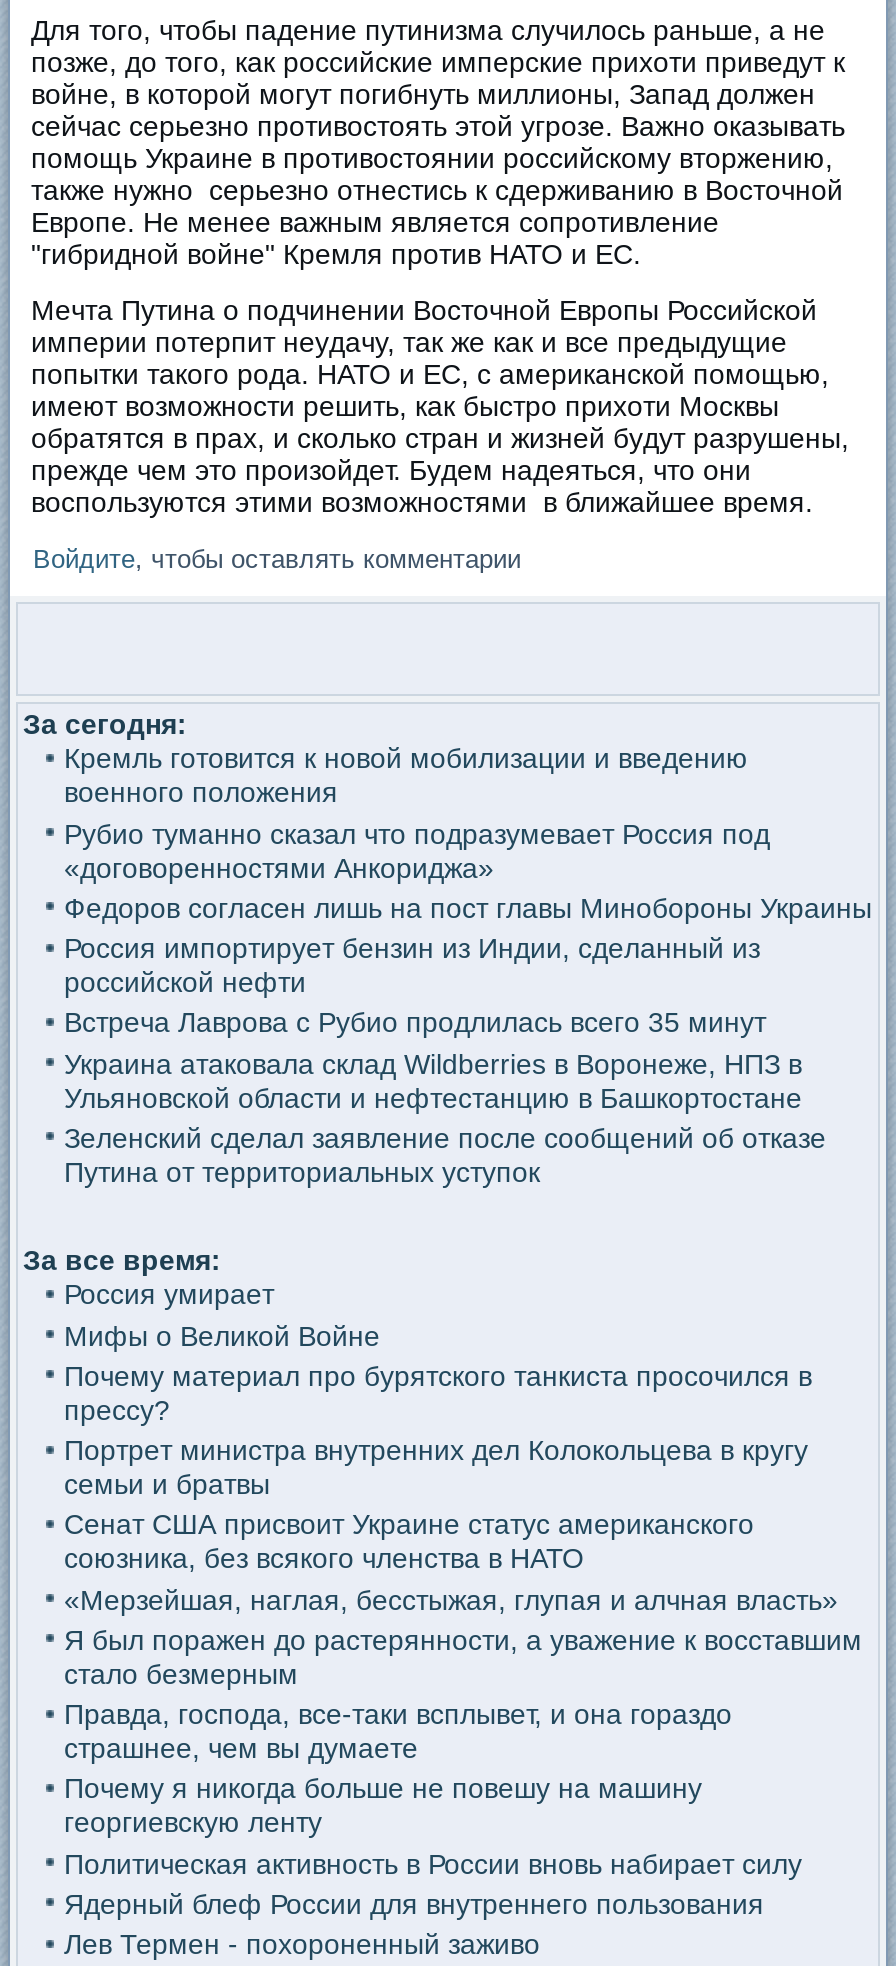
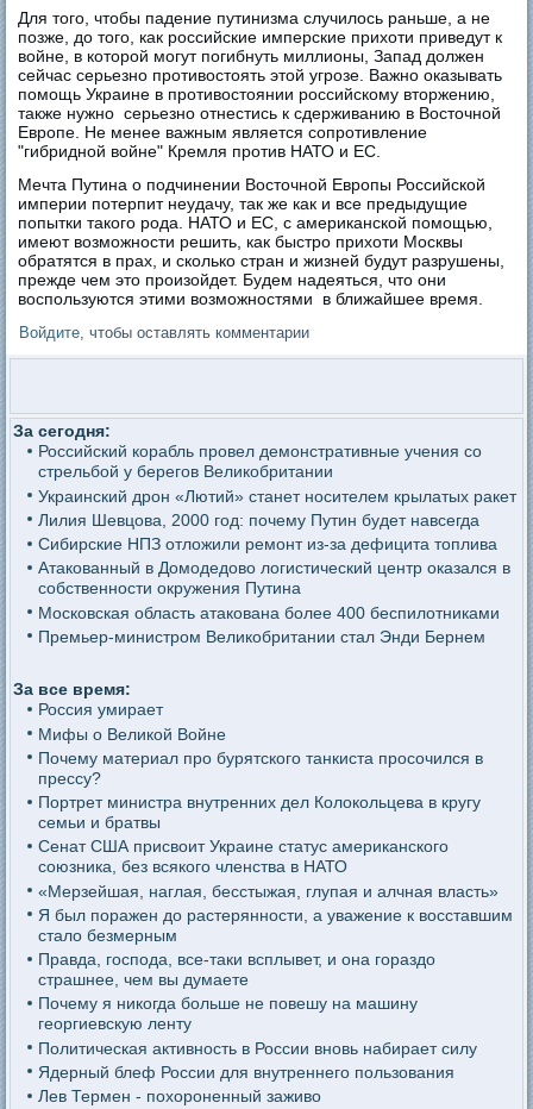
[64,743,872,1188] Кремль готовится к новой мобилизации и введению | военного положения | Рубио туманно сказал что подразумевает Россия под | «договоренностями Анкориджа» | Федоров согласен лишь на пост главы Минобороны Украины | Россия импортирует бензин из Индии, сделанный из | российской нефти | Встреча Лаврова с Рубио продлилась всего 35 минут | Украина атаковала склад Wildberries в Воронеже, НПЗ в | Ульяновской области и нефтестанцию в Башкортостане | Зеленский сделал заявление после сообщений об отказе | Путина от территориальных уступок -> [38,442,516,646] Российский корабль провел демонстративные учения со | стрельбой у берегов Великобритании | Украинский дрон «Лютий» станет носителем крылатых ракет | Лилия Шевцова, 2000 год: почему Путин будет навсегда | Сибирские НПЗ отложили ремонт из-за дефицита топлива | Атакованный в Домодедово логистический центр оказался в | собственности окружения Путина | Московская область атакована более 400 беспилотниками | Премьер-министром Великобритании стал Энди Бернем

